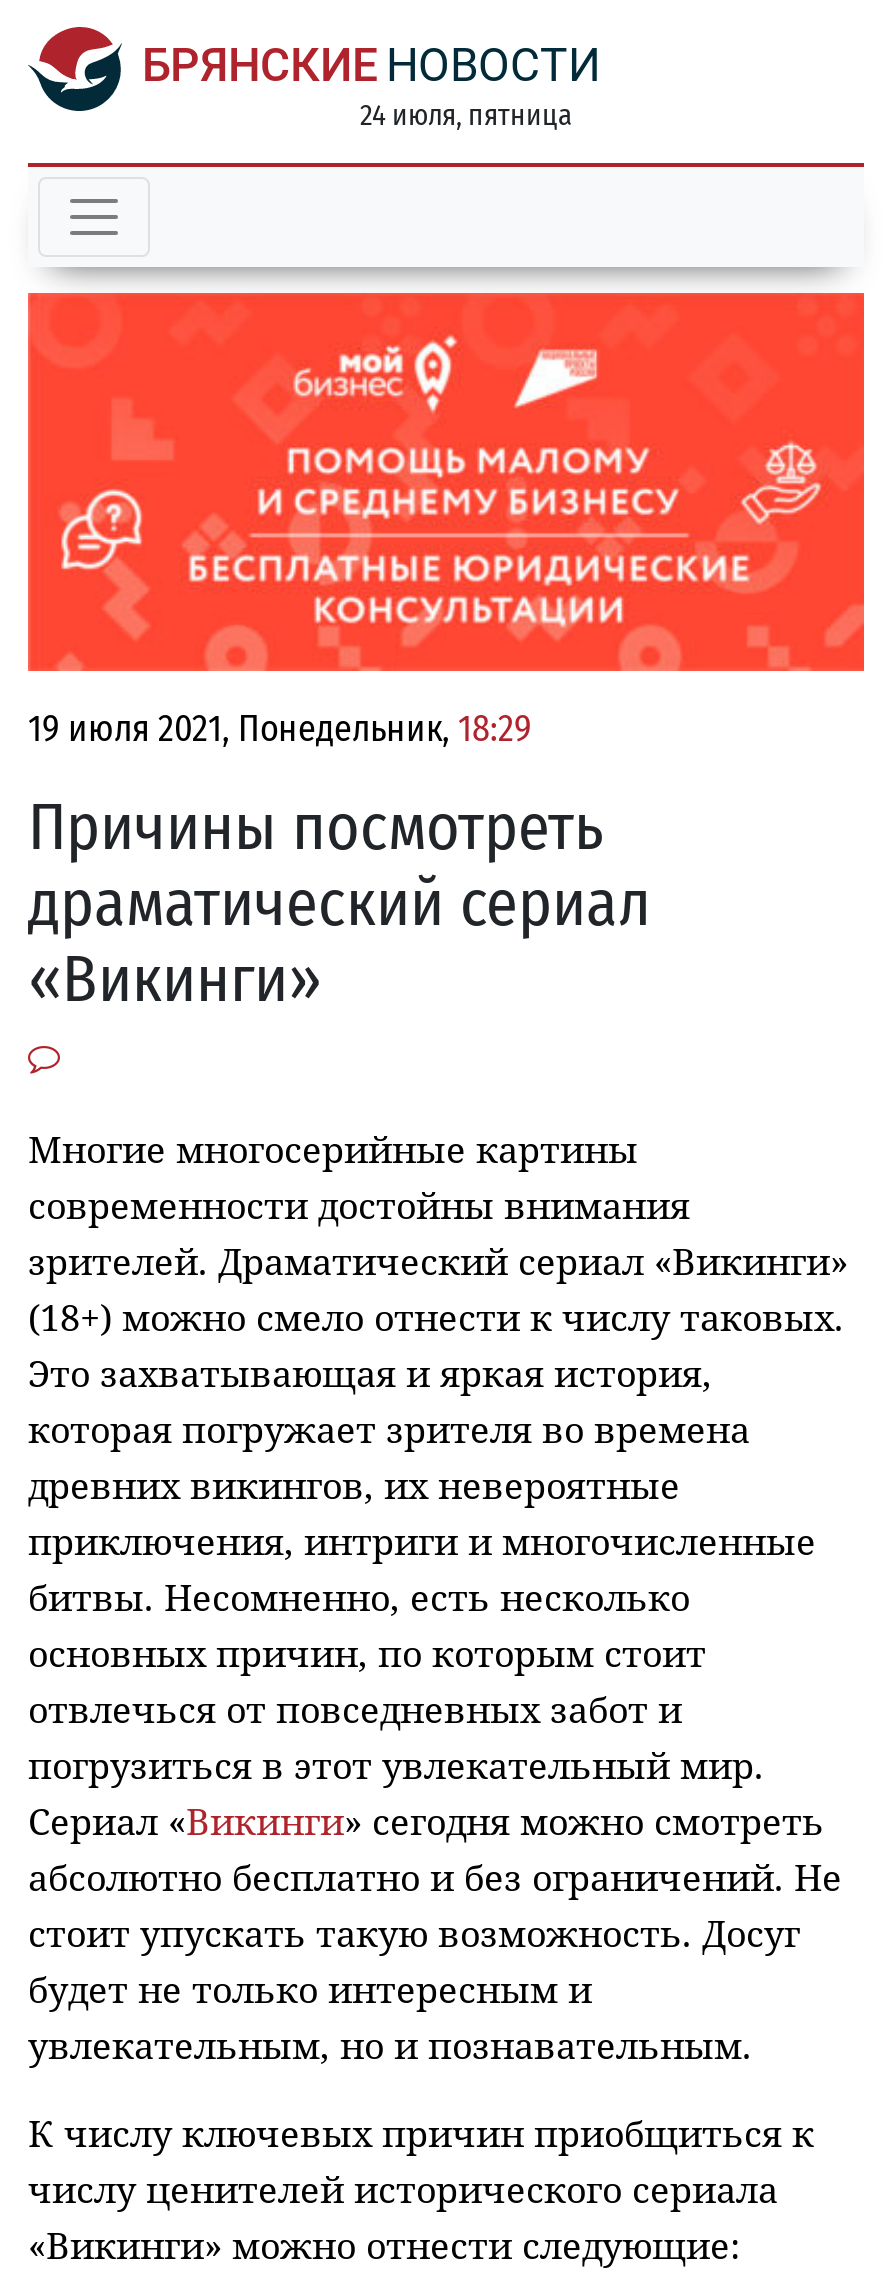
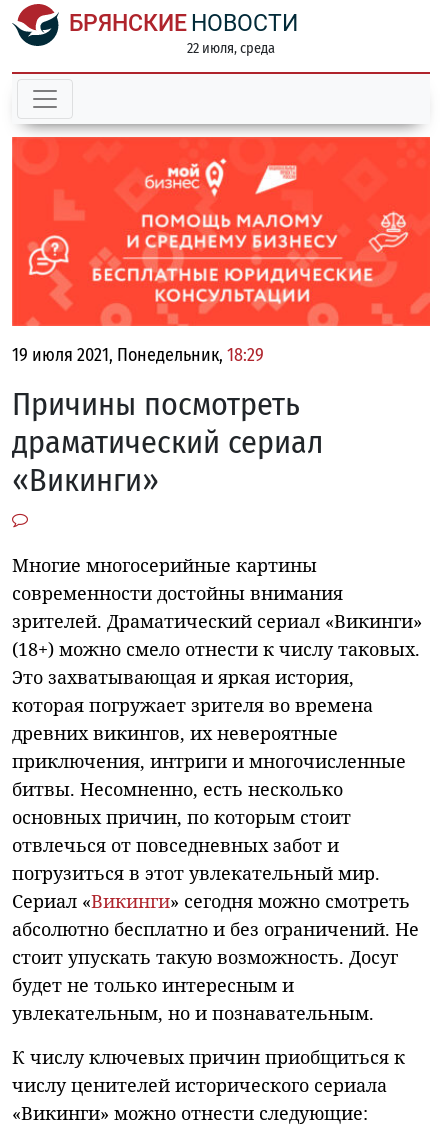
[360,99,572,133] 24 июля, пятница -> [187,40,275,57] 22 июля, среда

